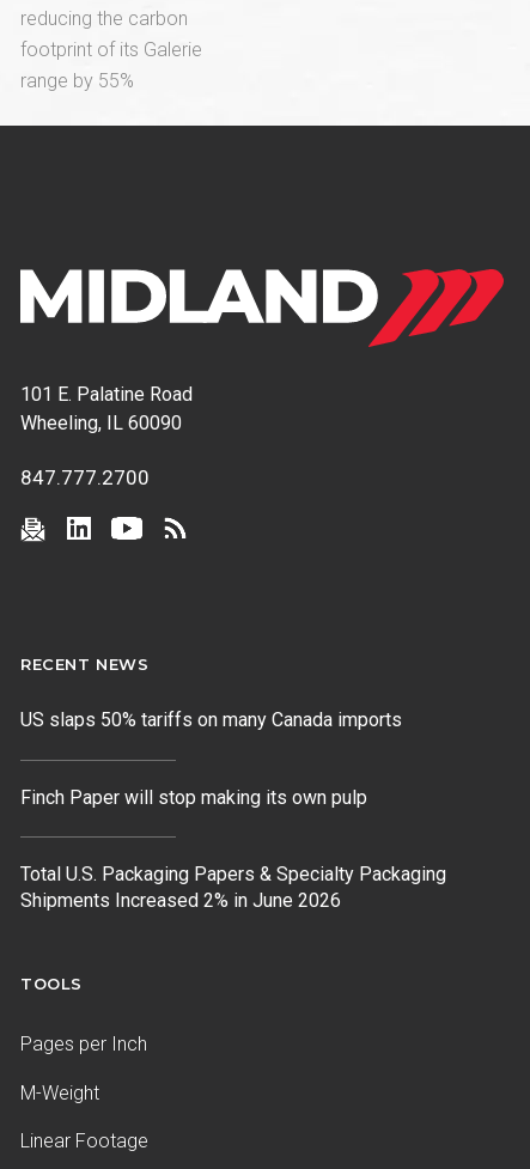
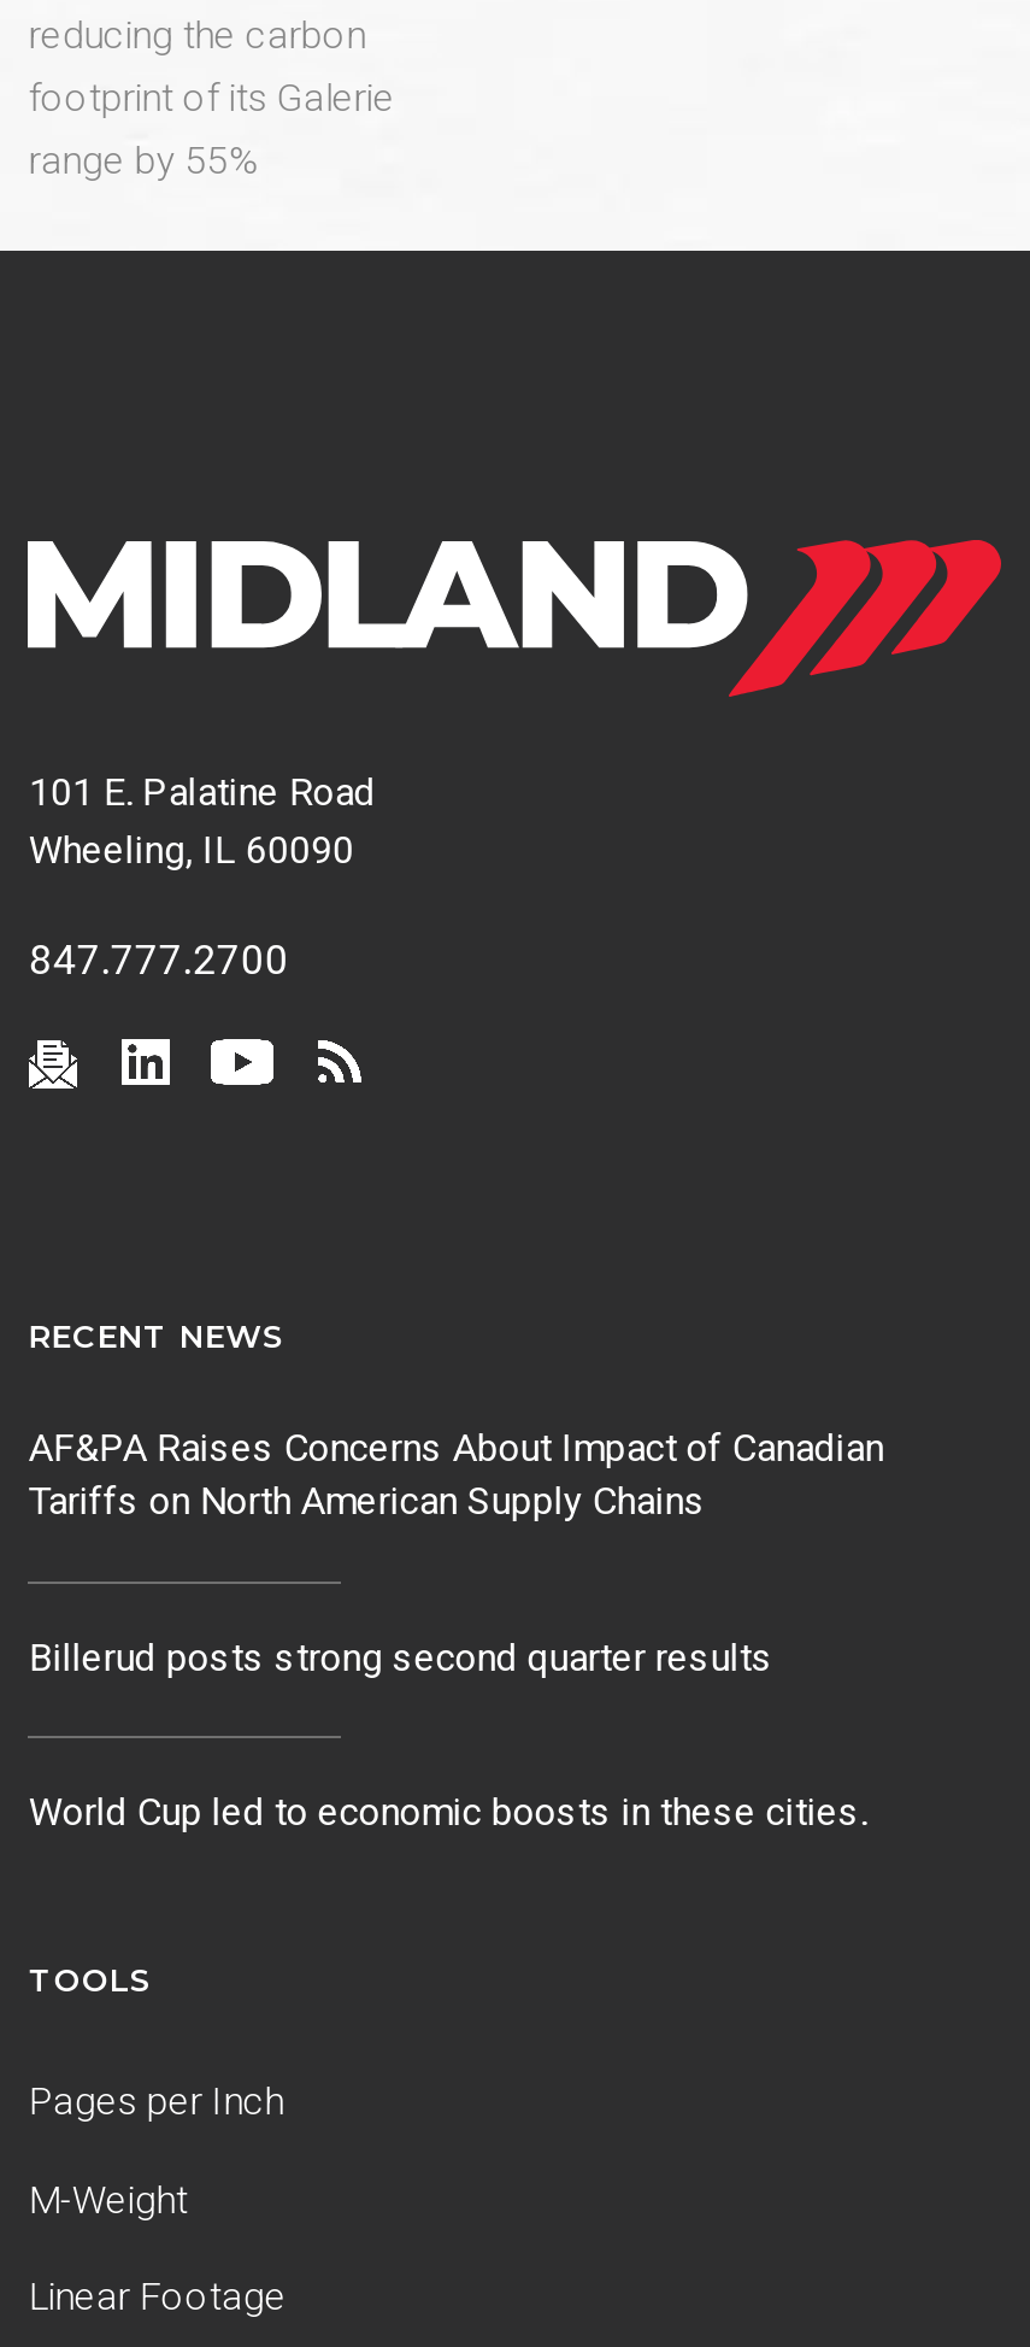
[21,709,402,731] US slaps 50% tariffs on many Canada imports -> [29,1426,884,1524] AF&PA Raises Concerns About Impact of Canadian | Tariffs on North American Supply Chains
[21,786,368,809] Finch Paper will stop making its own pulp -> [29,1634,773,1680] Billerud posts strong second quarter results
[21,863,447,912] Total U.S. Packaging Papers & Specialty Packaging | Shipments Increased 2% in June 2026 -> [29,1790,867,1836] World Cup led to economic boosts in these cities.

